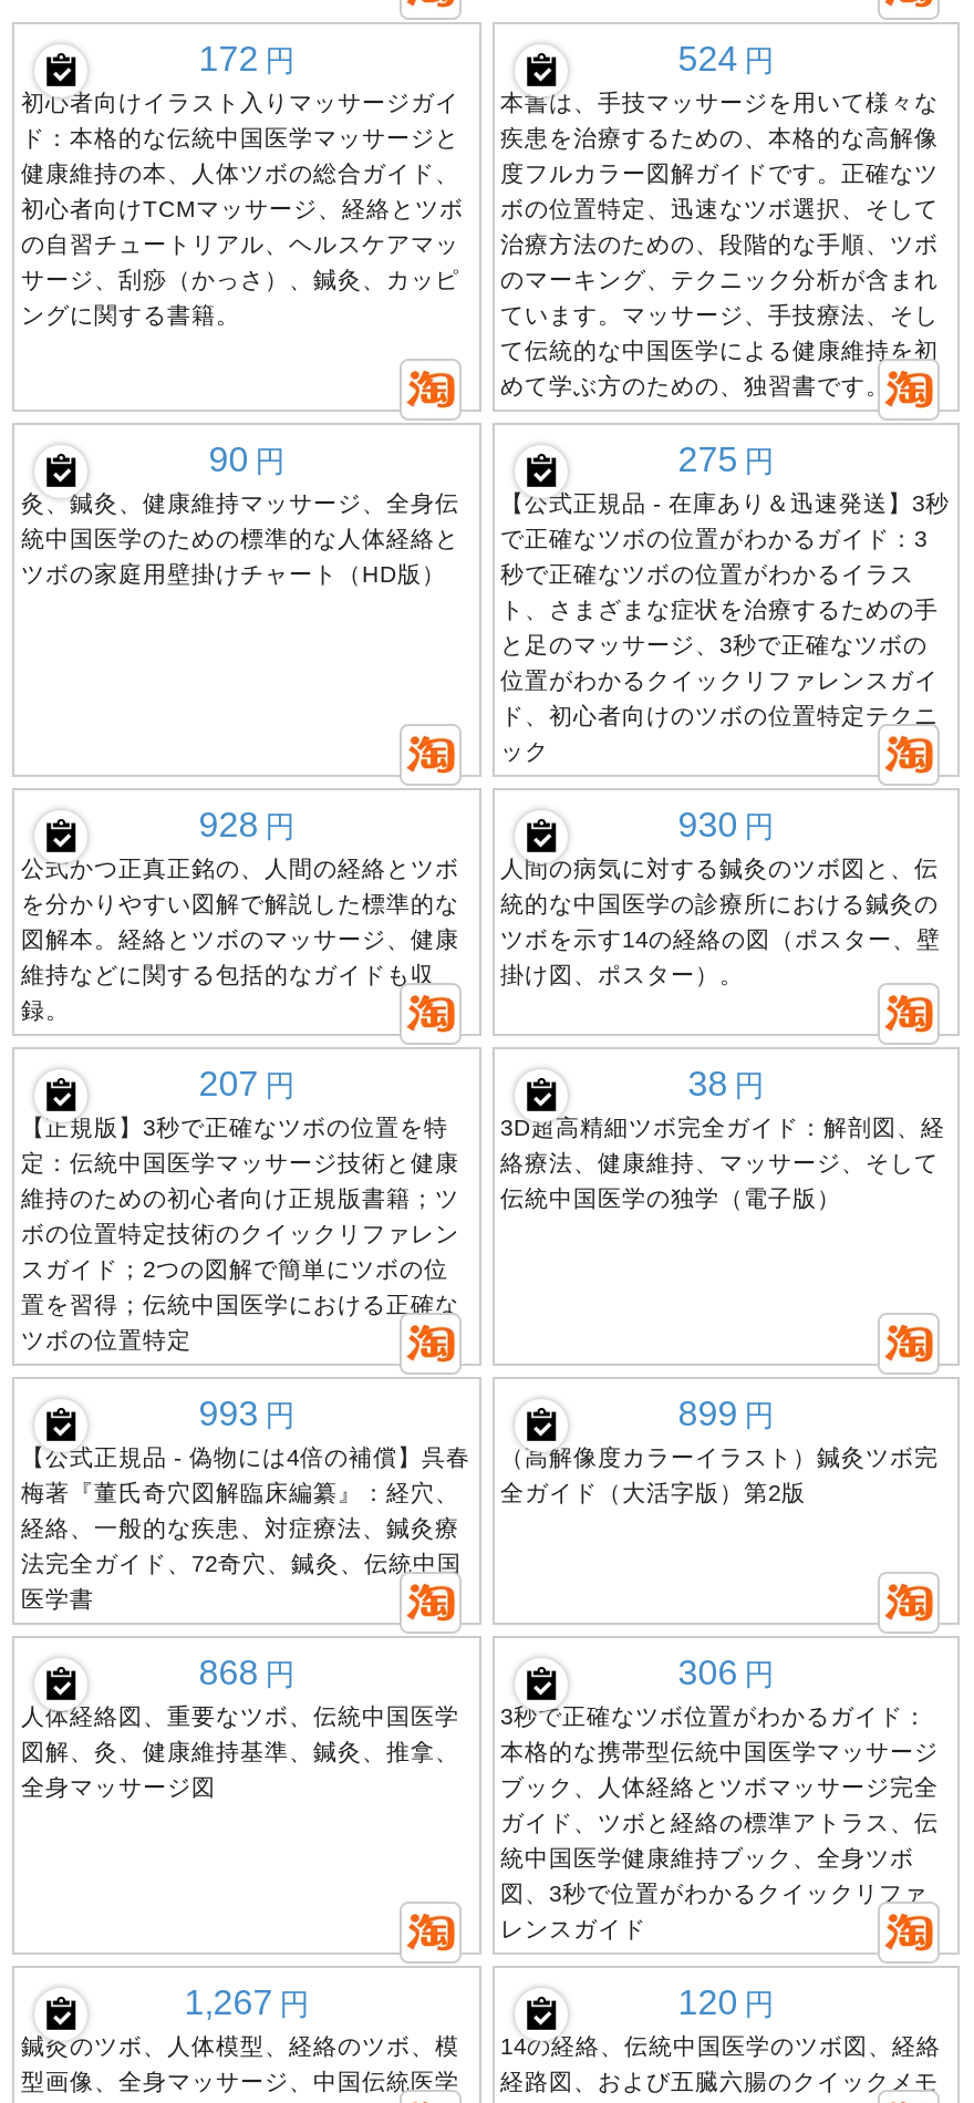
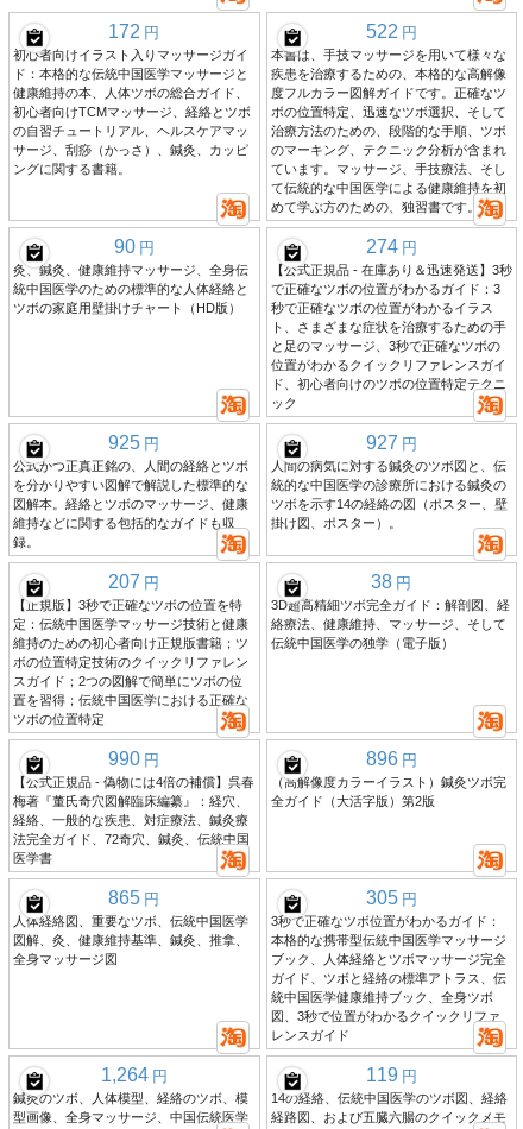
[678,41,773,79] 524 円 -> [366,22,417,42] 522 円
[678,442,773,479] 275 円 -> [366,237,417,257] 274 円
[199,807,294,845] 928 円 -> [108,433,160,453] 925 円
[678,807,773,845] 930 円 -> [366,433,417,453] 927 円
[199,1396,294,1433] 993 円 -> [108,749,160,770] 990 円
[678,1396,773,1433] 899 円 -> [366,749,417,770] 896 円
[199,1655,294,1692] 868 円 -> [108,888,160,909] 865 円
[678,1655,773,1692] 306 円 -> [366,888,417,909] 305 円
[184,1985,308,2022] 1,267 円 -> [101,1065,167,1086] 1,264 円
[678,1985,773,2022] 120 円 -> [366,1065,417,1086] 119 円

